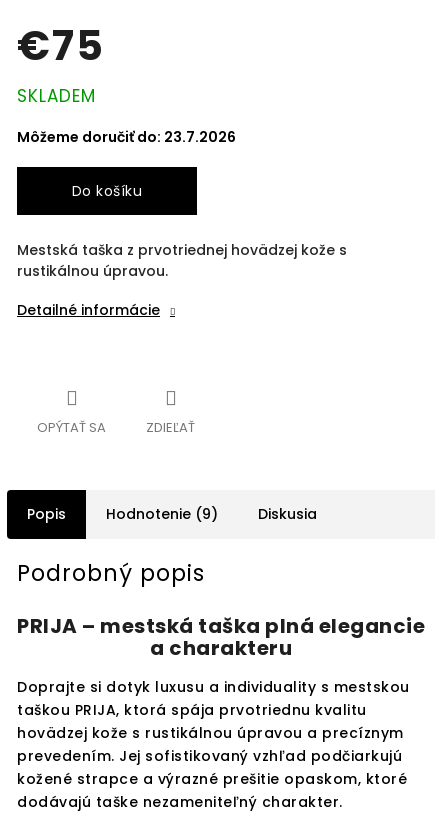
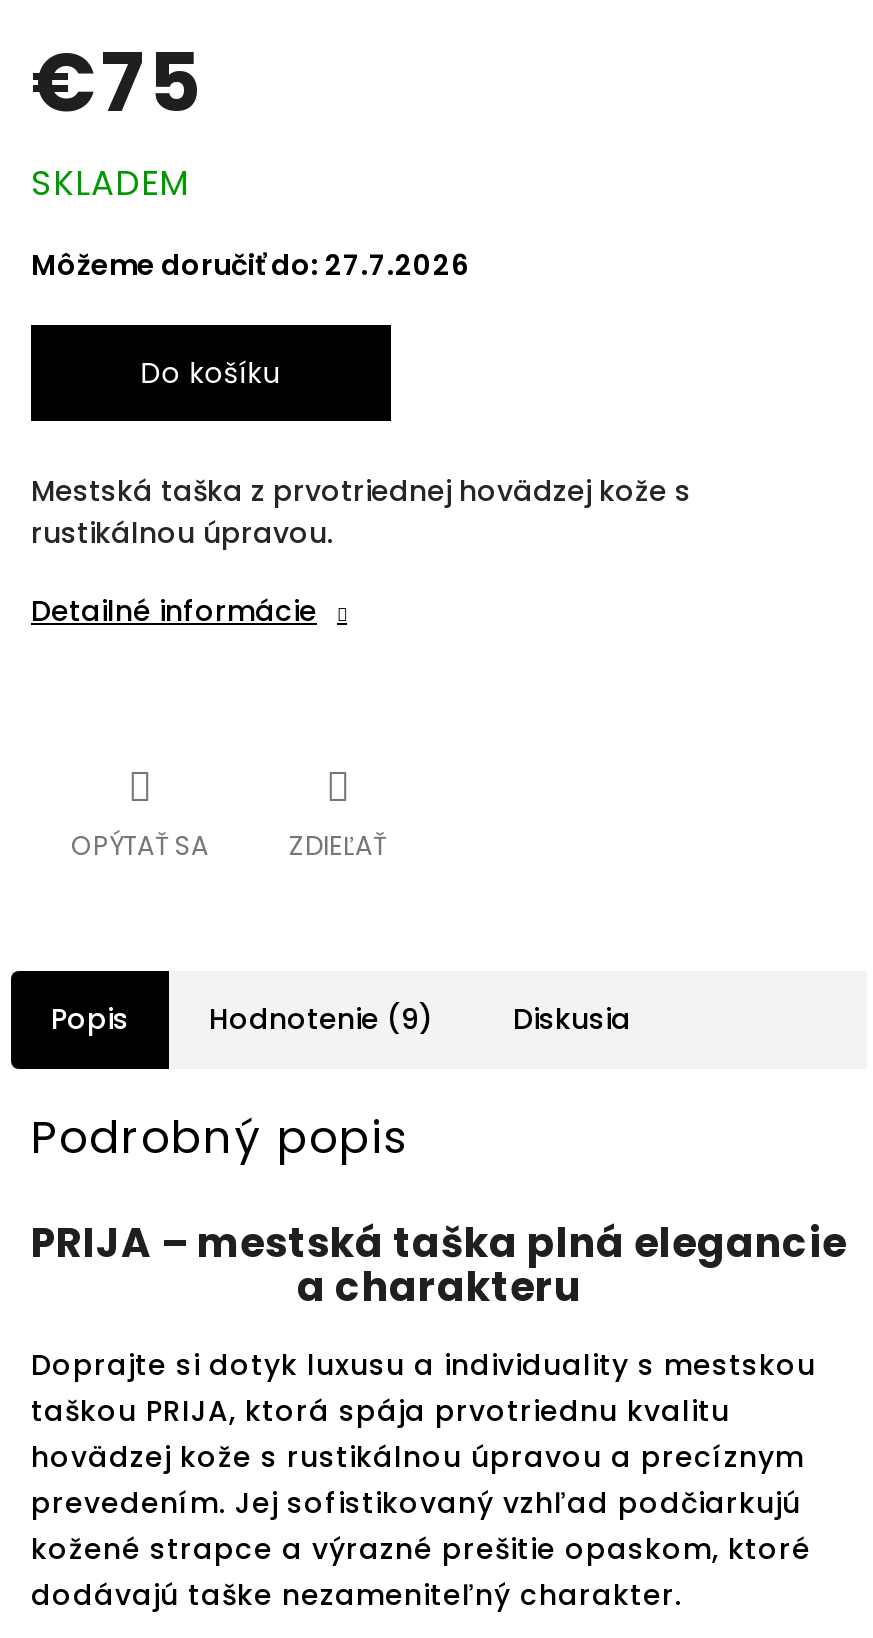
[17,127,236,147] Môžeme doručiť do: 23.7.2026 -> [31,245,469,285] Môžeme doručiť do: 27.7.2026

